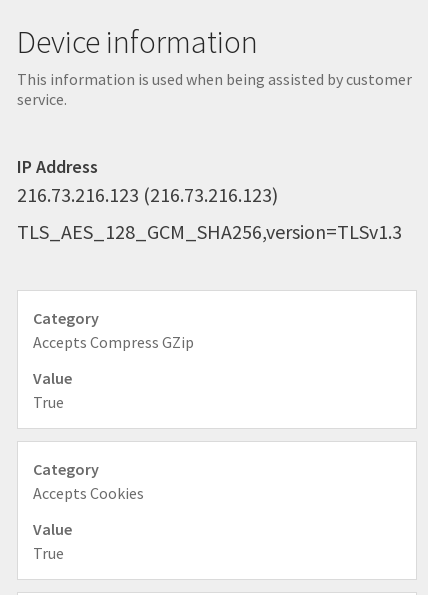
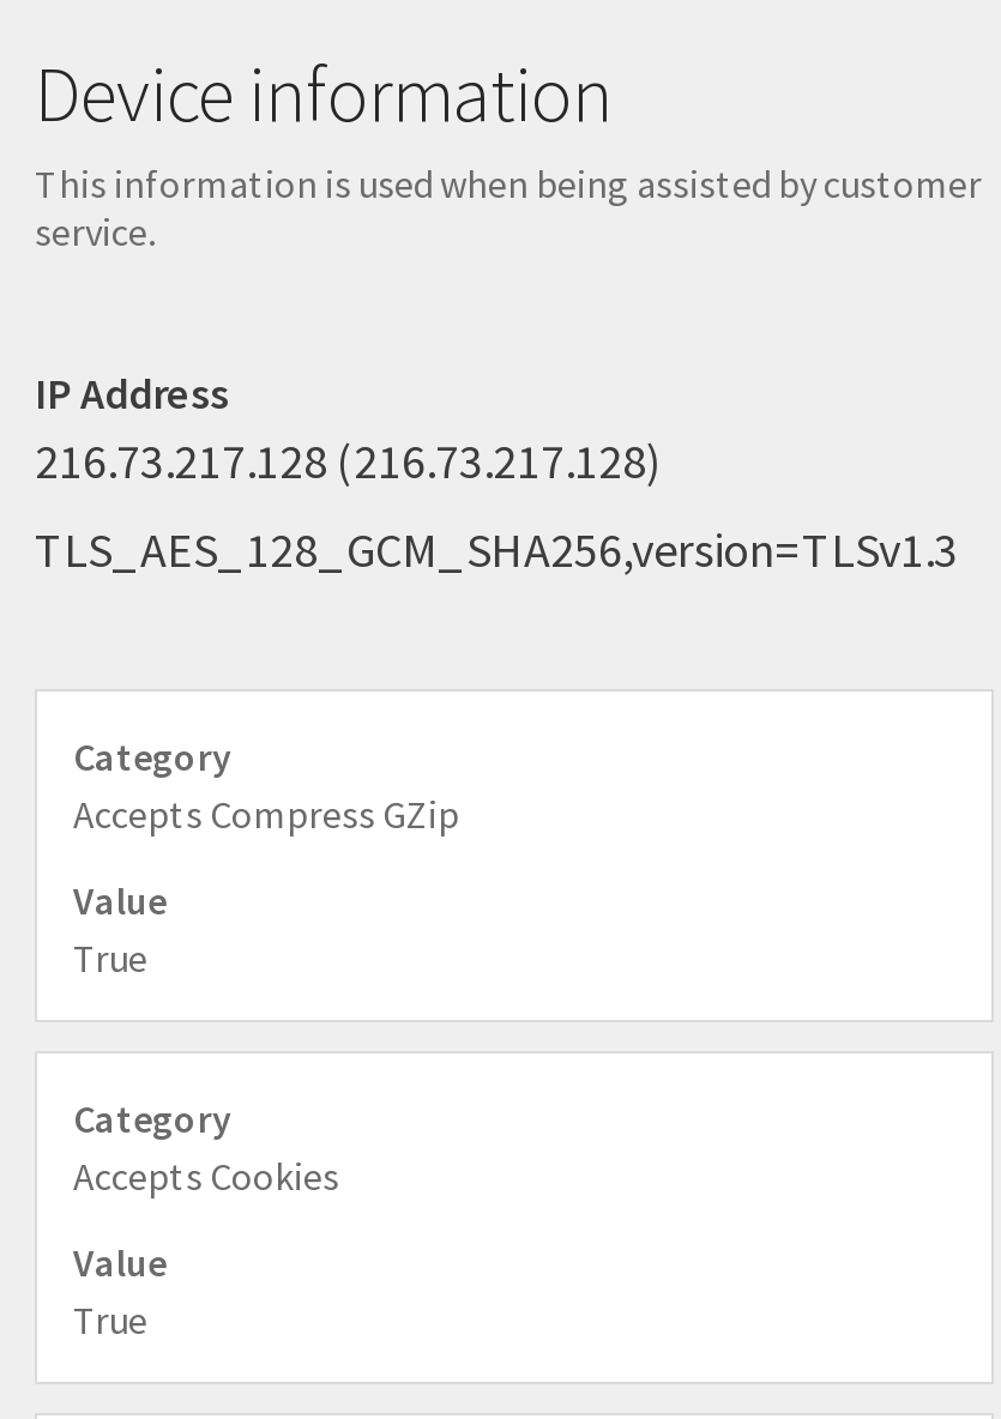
[17,182,278,207] 216.73.216.123 (216.73.216.123) -> [35,430,661,490] 216.73.217.128 (216.73.217.128)

